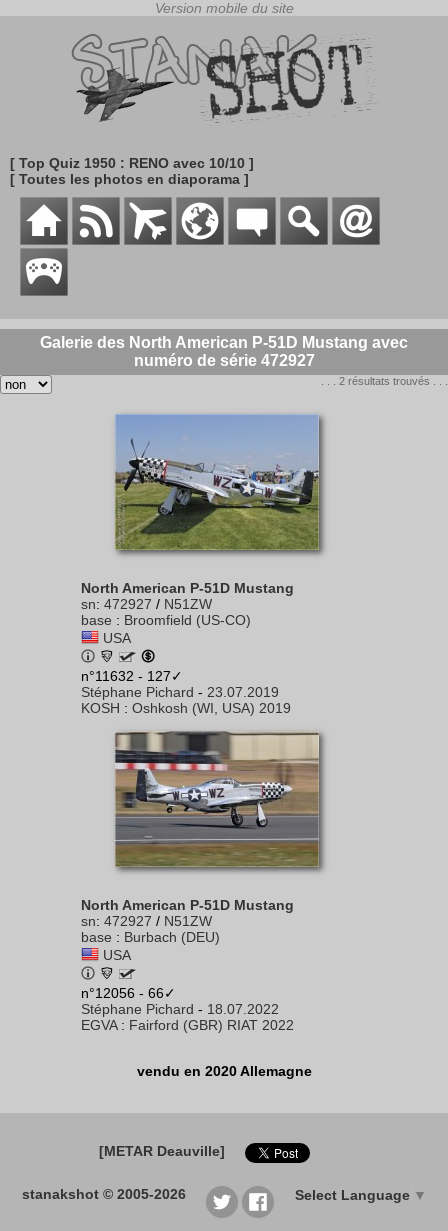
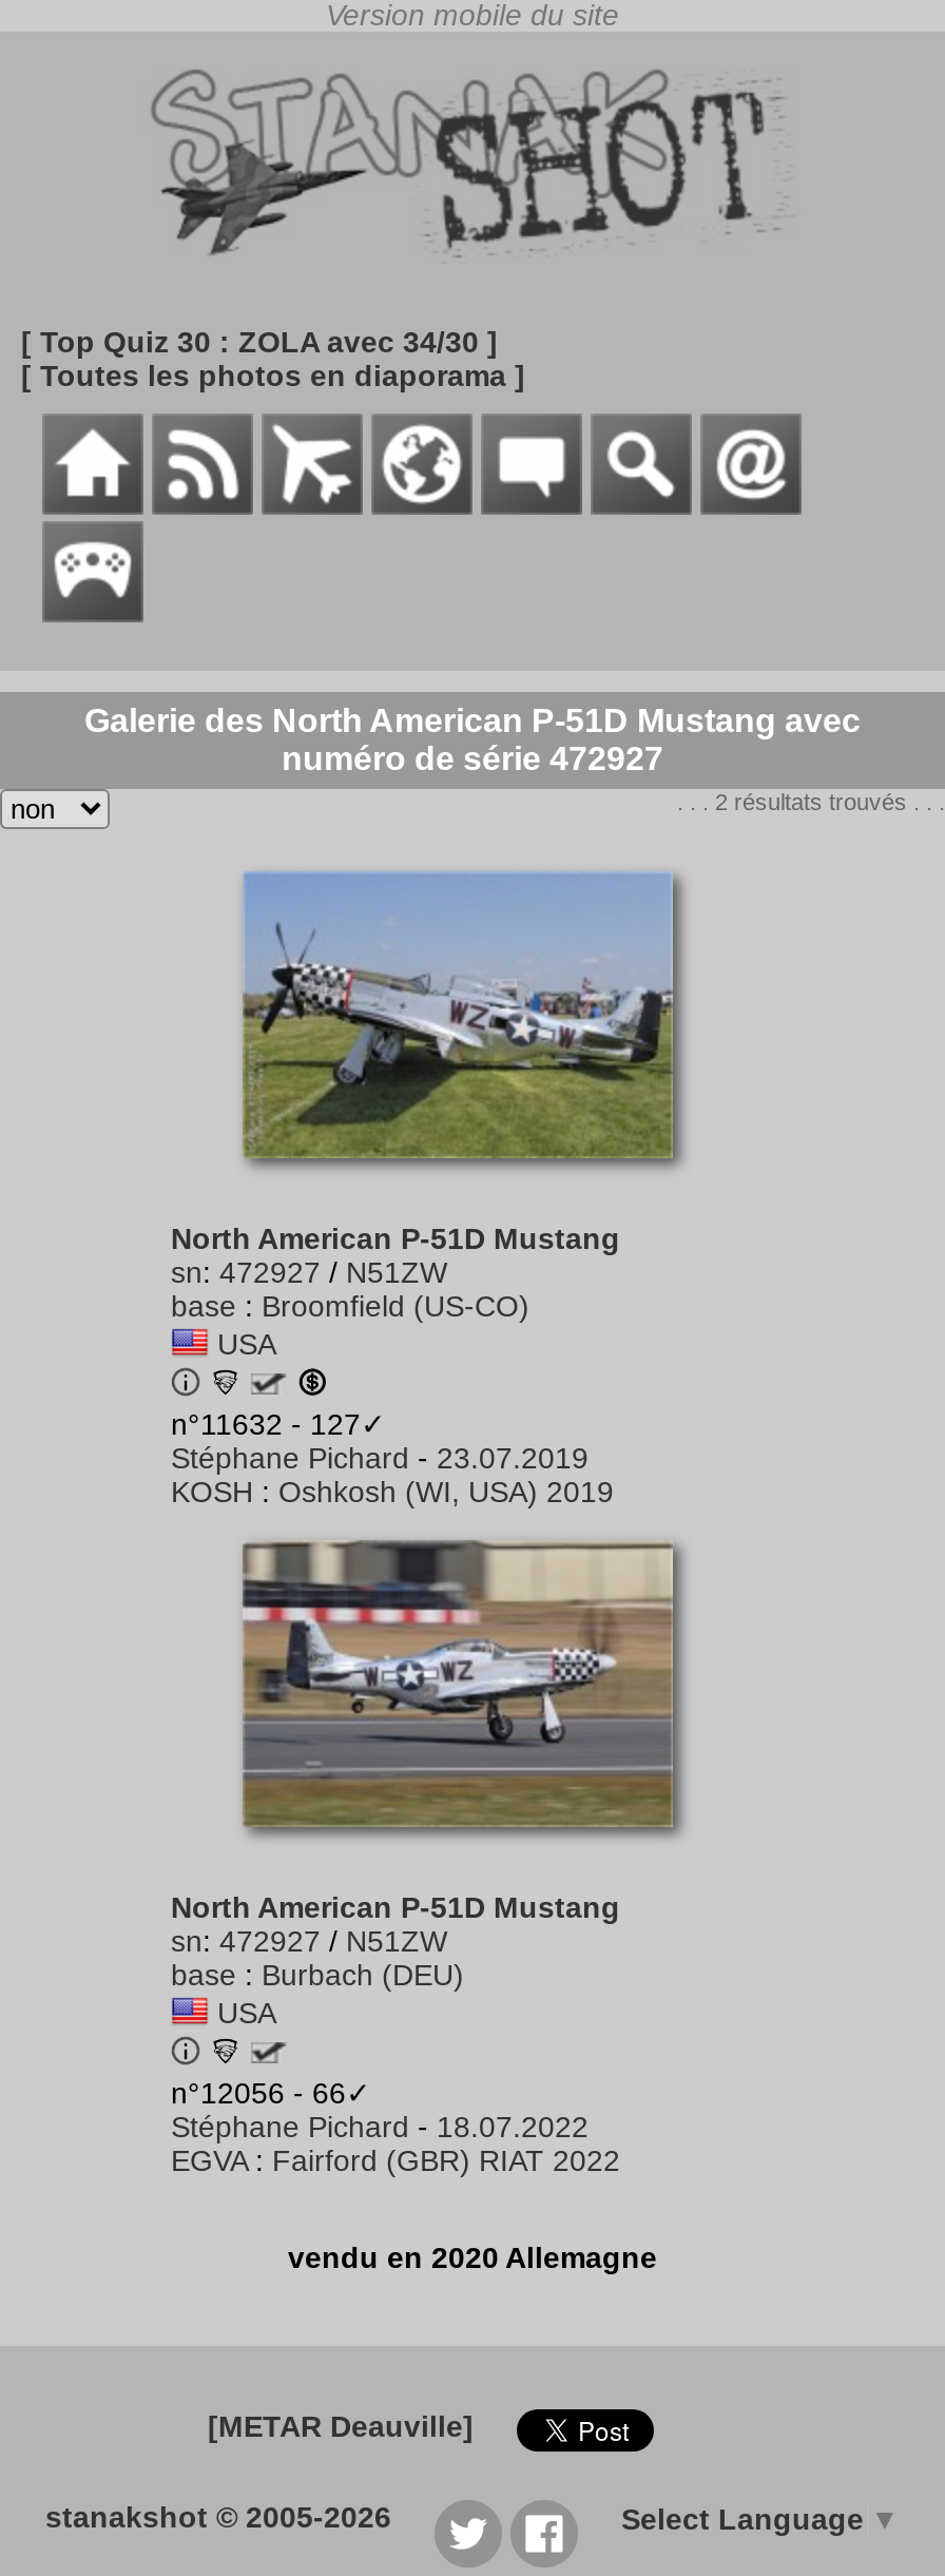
[10,155,254,171] [ Top Quiz 1950 : RENO avec 10/10 ] -> [21,325,498,359] [ Top Quiz 30 : ZOLA avec 34/30 ]

